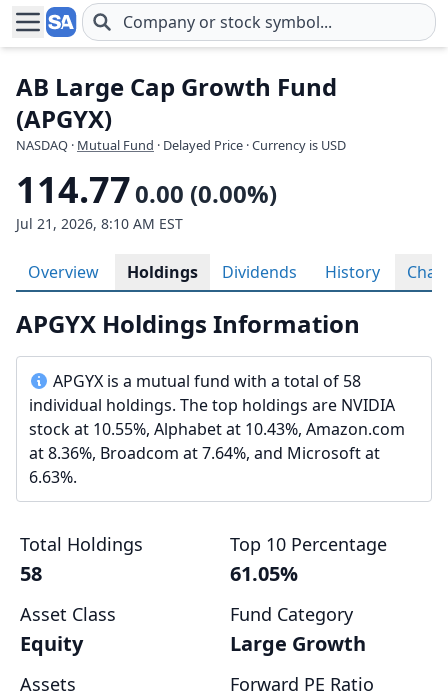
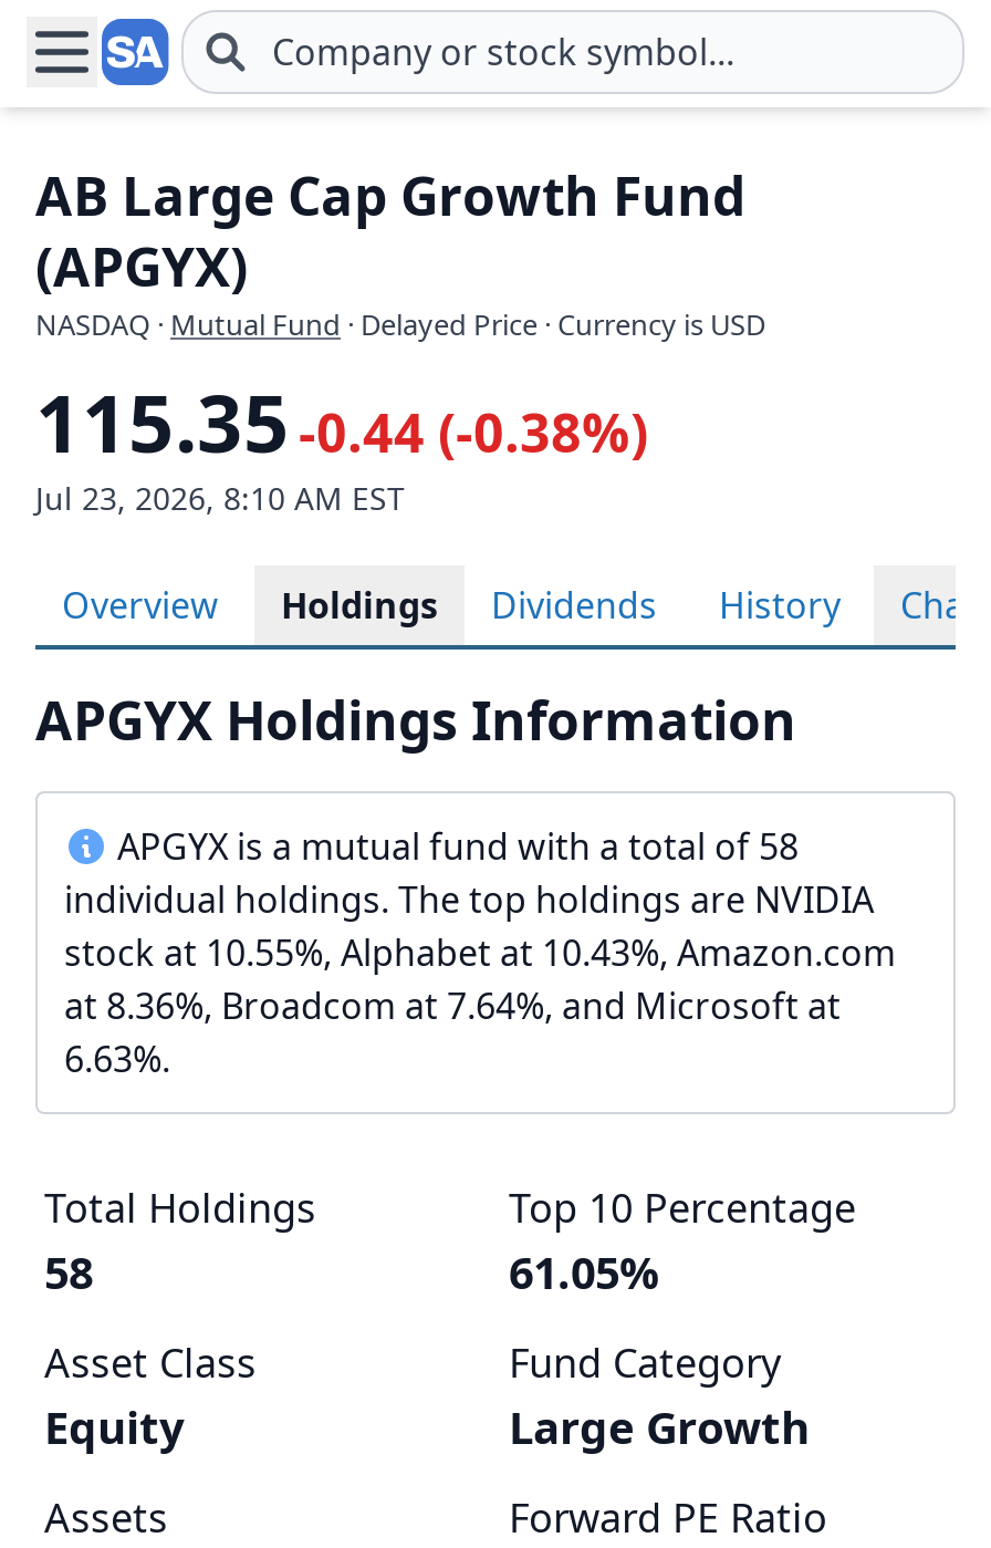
[16,165,277,214] 114.77 0.00 (0.00%) -> [35,368,648,477] 115.35 -0.44 (-0.38%)
[16,214,183,233] Jul 21, 2026, 8:10 AM EST -> [35,477,405,519] Jul 23, 2026, 8:10 AM EST

